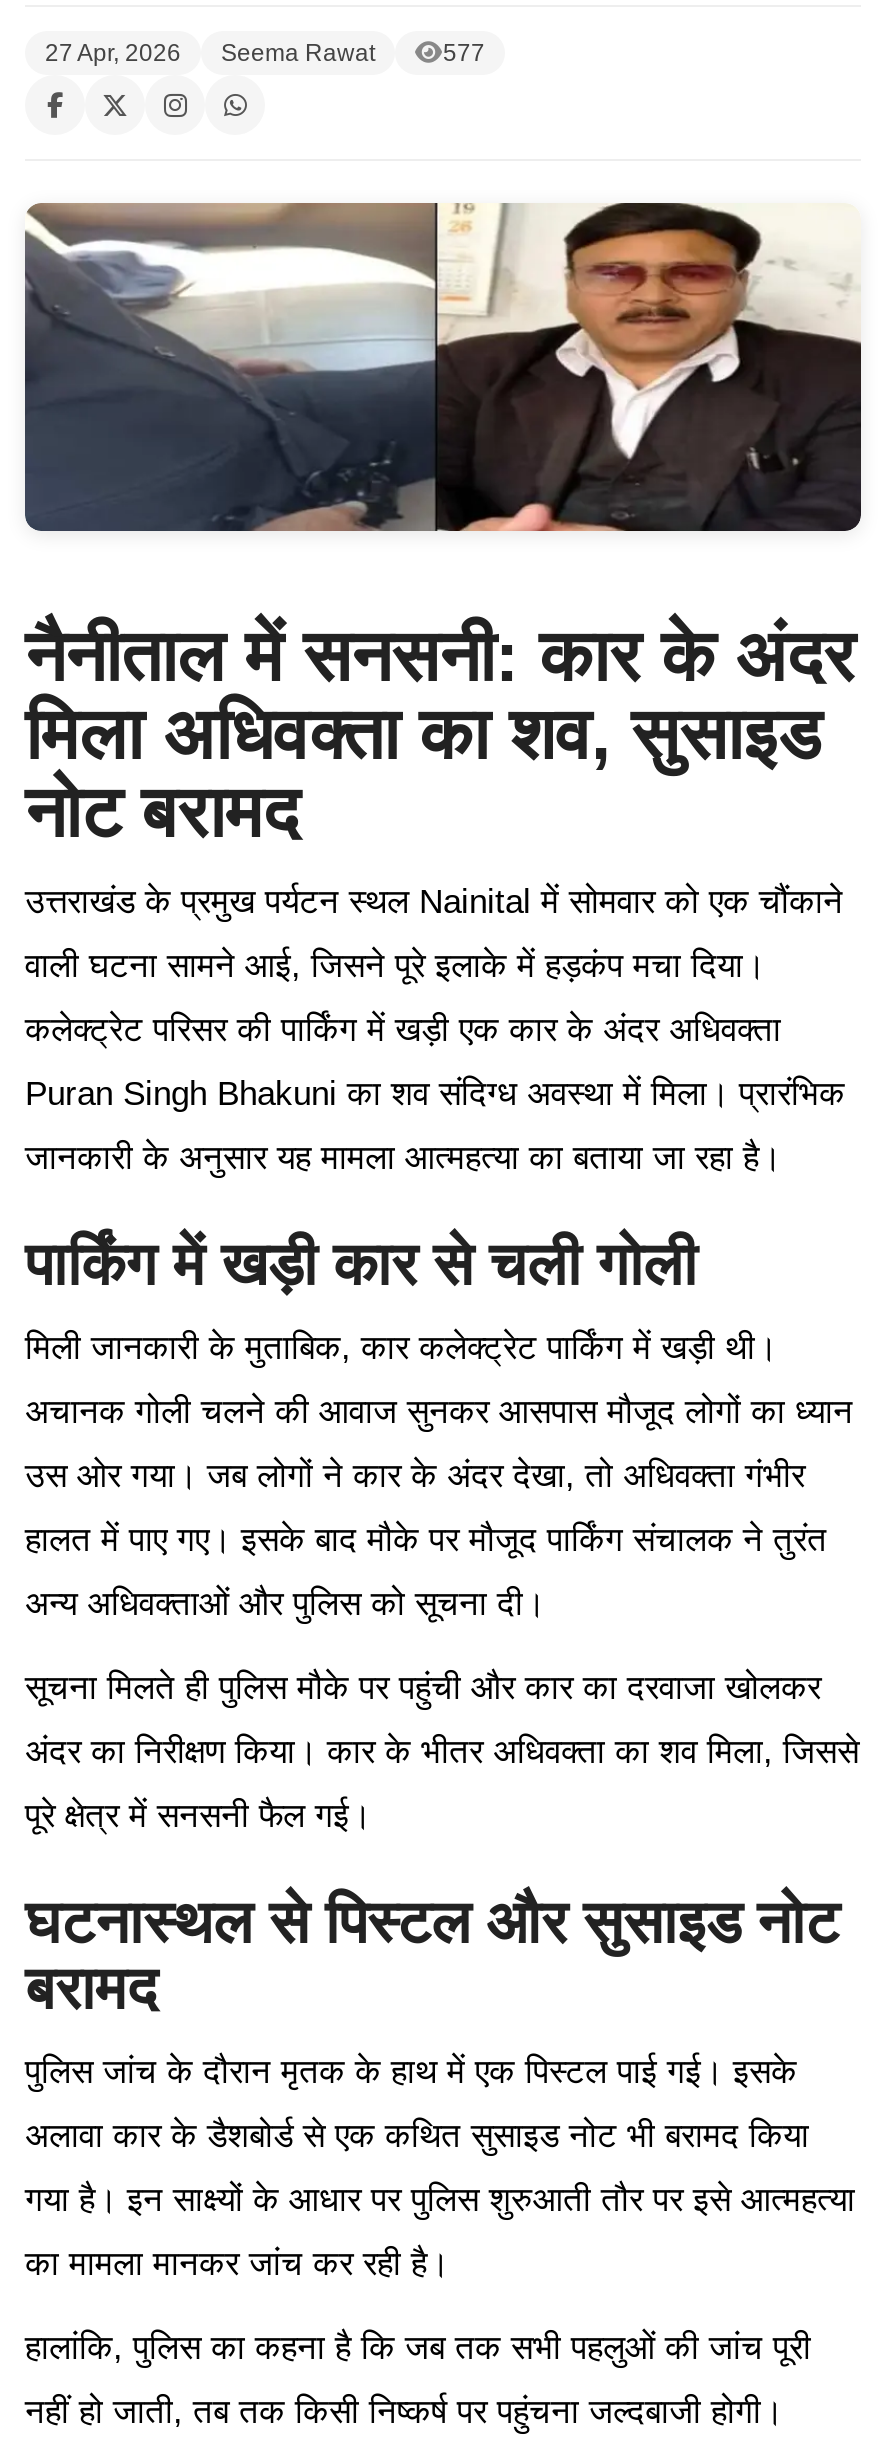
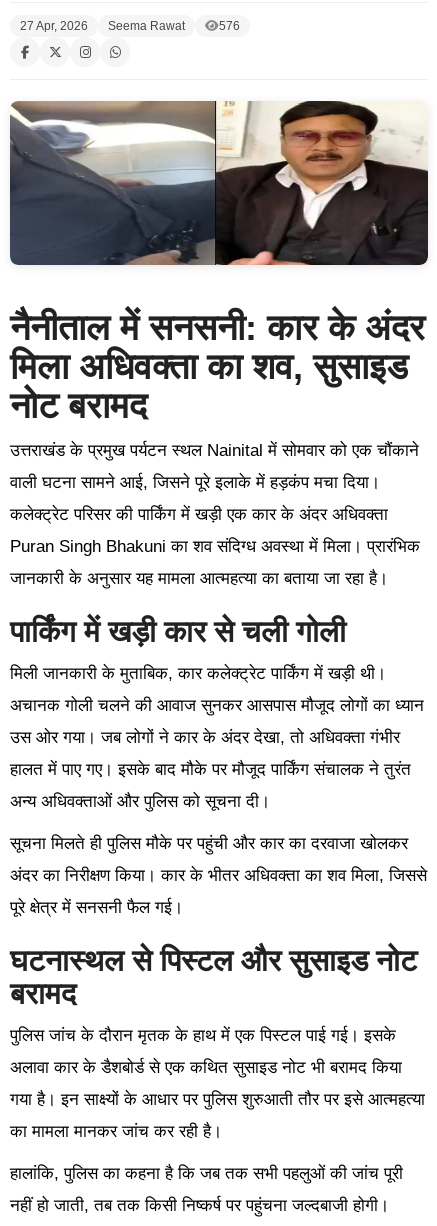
[443,39,485,67] 577 -> [219,19,240,33] 576

